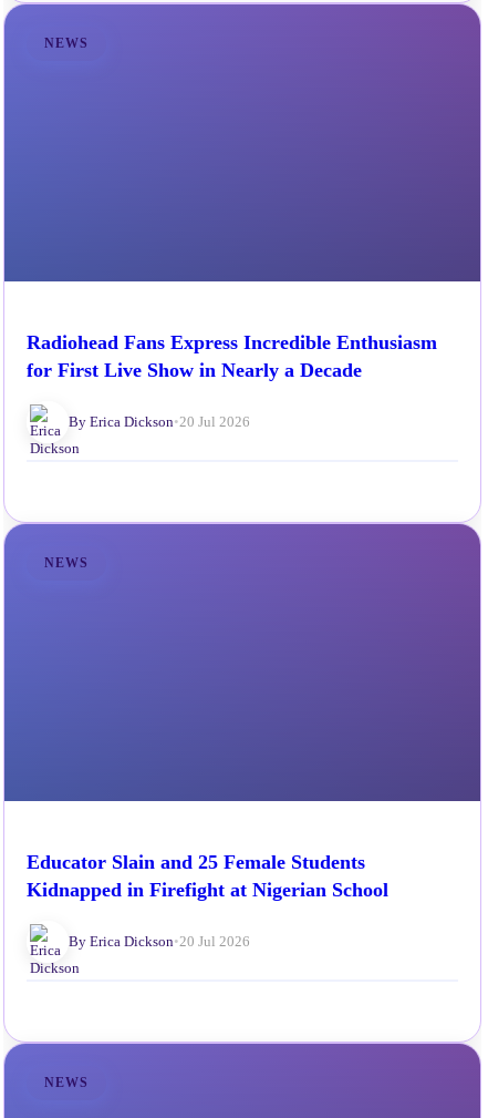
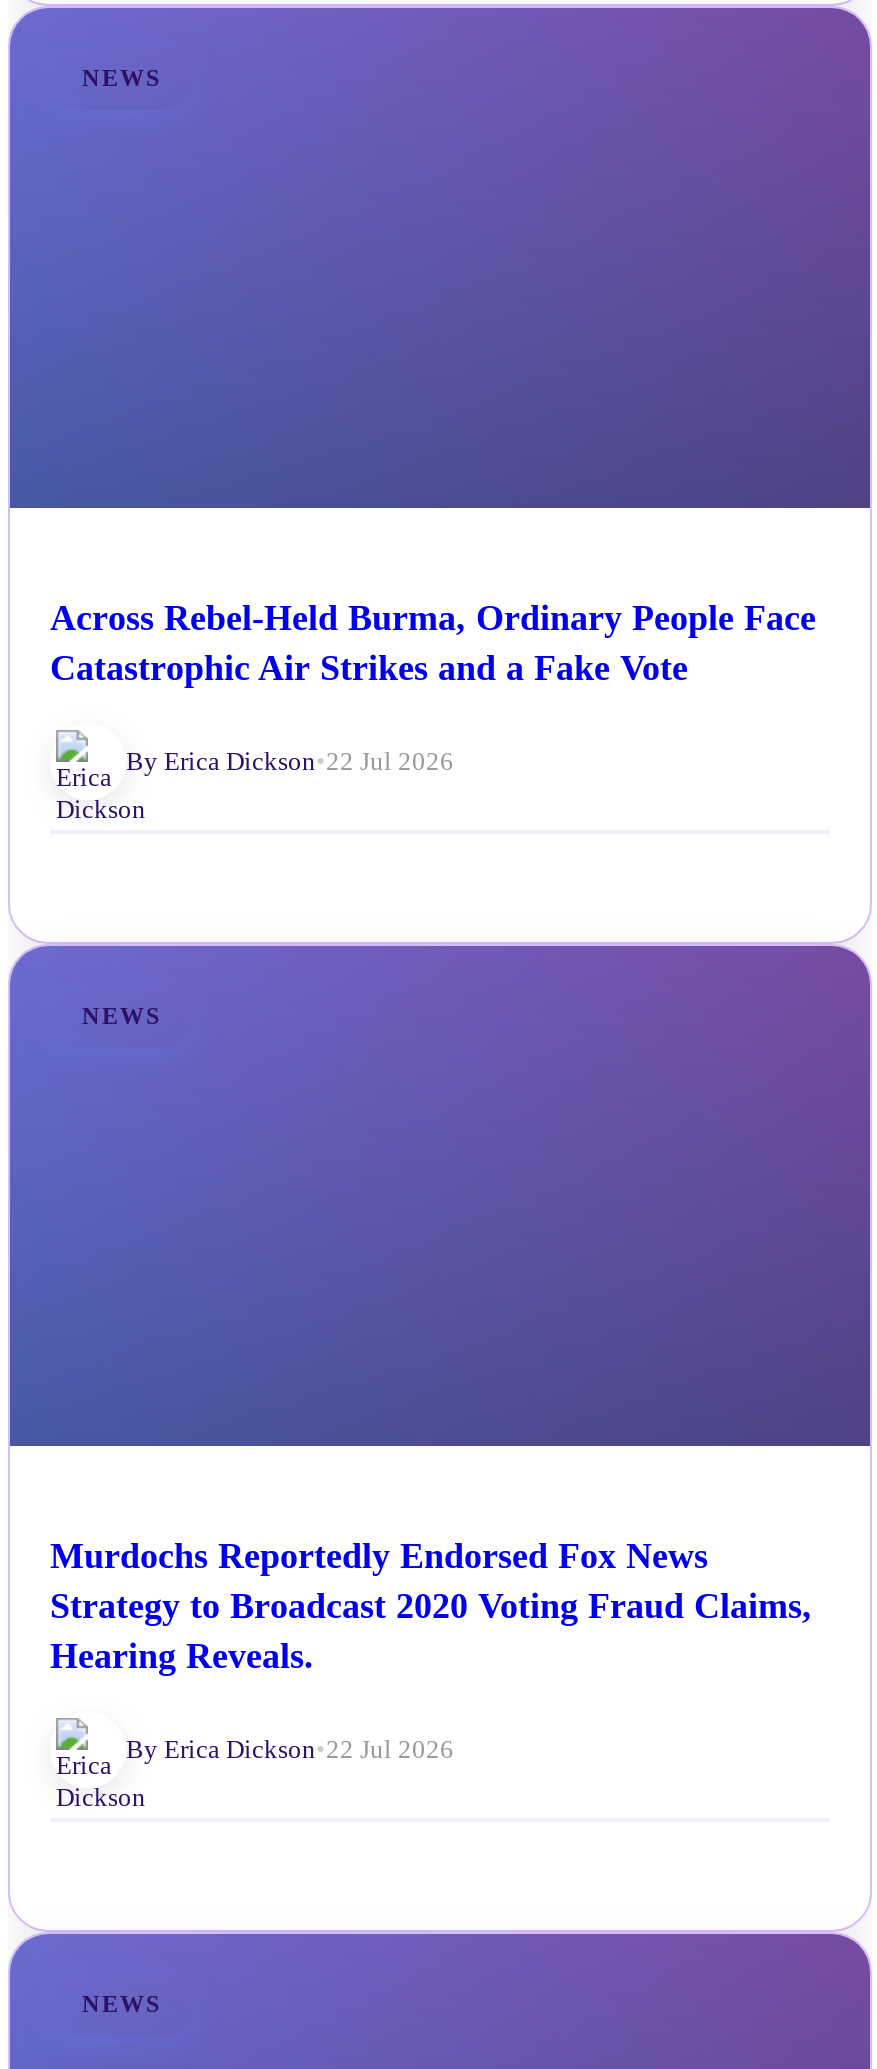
[27,332,437,381] Radiohead Fans Express Incredible Enthusiasm | for First Live Show in Nearly a Decade -> [50,598,816,688] Across Rebel-Held Burma, Ordinary People Face | Catastrophic Air Strikes and a Fake Vote
[69,414,250,430] By Erica Dickson • 20 Jul 2026 -> [126,746,454,776] By Erica Dickson • 22 Jul 2026
[27,851,388,901] Educator Slain and 25 Female Students | Kidnapped in Firefight at Nigerian School -> [50,1536,812,1676] Murdochs Reportedly Endorsed Fox News | Strategy to Broadcast 2020 Voting Fraud Claims, | Hearing Reveals.
[69,933,250,950] By Erica Dickson • 20 Jul 2026 -> [126,1734,454,1764] By Erica Dickson • 22 Jul 2026

